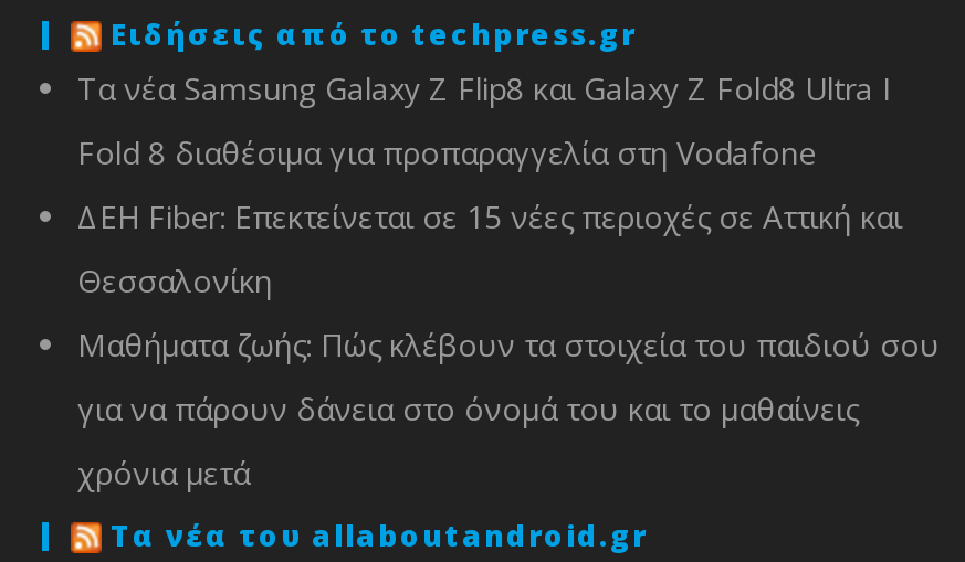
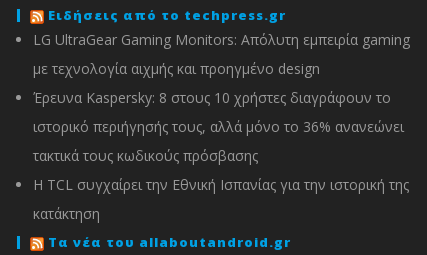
[77,66,891,108] Τα νέα Samsung Galaxy Z Flip8 και Galaxy Z Fold8 Ultra I -> [33,30,410,49] LG UltraGear Gaming Monitors: Απόλυτη εμπειρία gaming
[77,130,816,172] Fold 8 διαθέσιμα για προπαραγγελία στη Vodafone -> [33,59,320,78] με τεχνολογία αιχμής και προηγμένο design
[77,194,902,236] ΔΕΗ Fiber: Επεκτείνεται σε 15 νέες περιοχές σε Αττική και -> [33,88,391,107] Έρευνα Kaspersky: 8 στους 10 χρήστες διαγράφουν το
[77,258,272,300] Θεσσαλονίκη -> [33,117,404,136] ιστορικό περιήγησής τους, αλλά μόνο το 36% ανανεώνει
[77,322,940,364] Μαθήματα ζωής: Πώς κλέβουν τα στοιχεία του παιδιού σου -> [33,146,258,165] τακτικά τους κωδικούς πρόσβασης
[77,386,858,428] για να πάρουν δάνεια στο όνομά του και το μαθαίνεις -> [33,175,409,194] Η TCL συγχαίρει την Εθνική Ισπανίας για την ιστορική της
[77,450,250,492] χρόνια μετά -> [33,204,100,223] κατάκτηση

